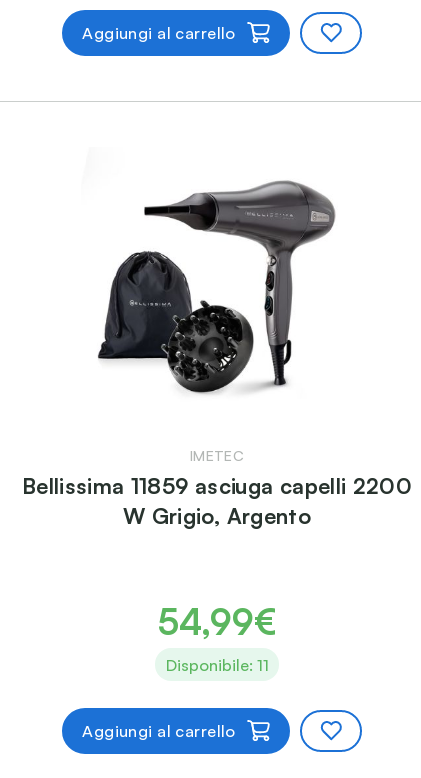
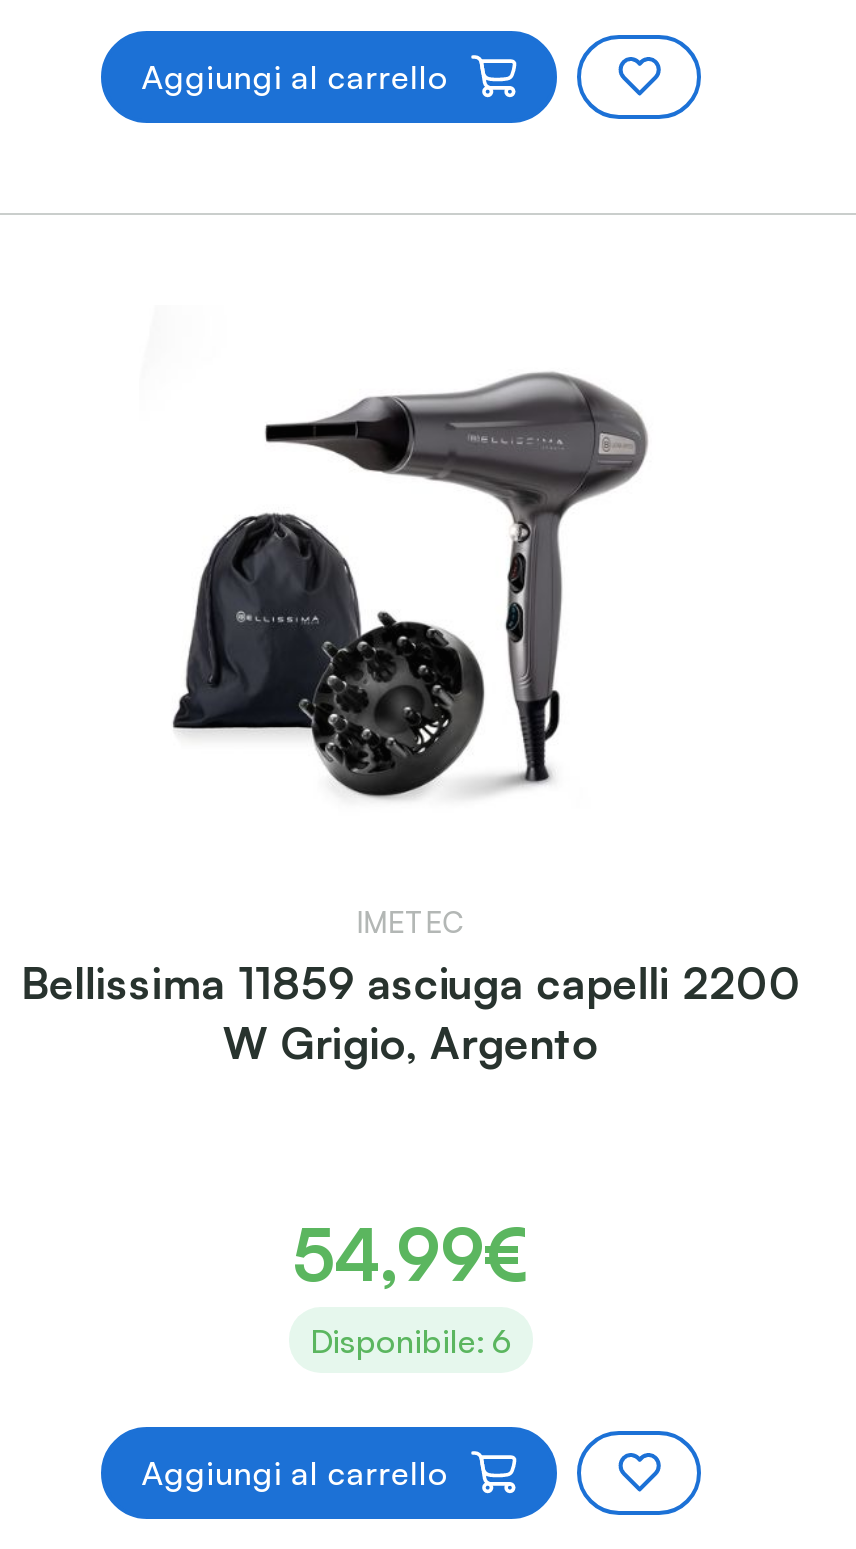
[165,654,268,674] Disponibile: 11 -> [310,1320,512,1360] Disponibile: 6

